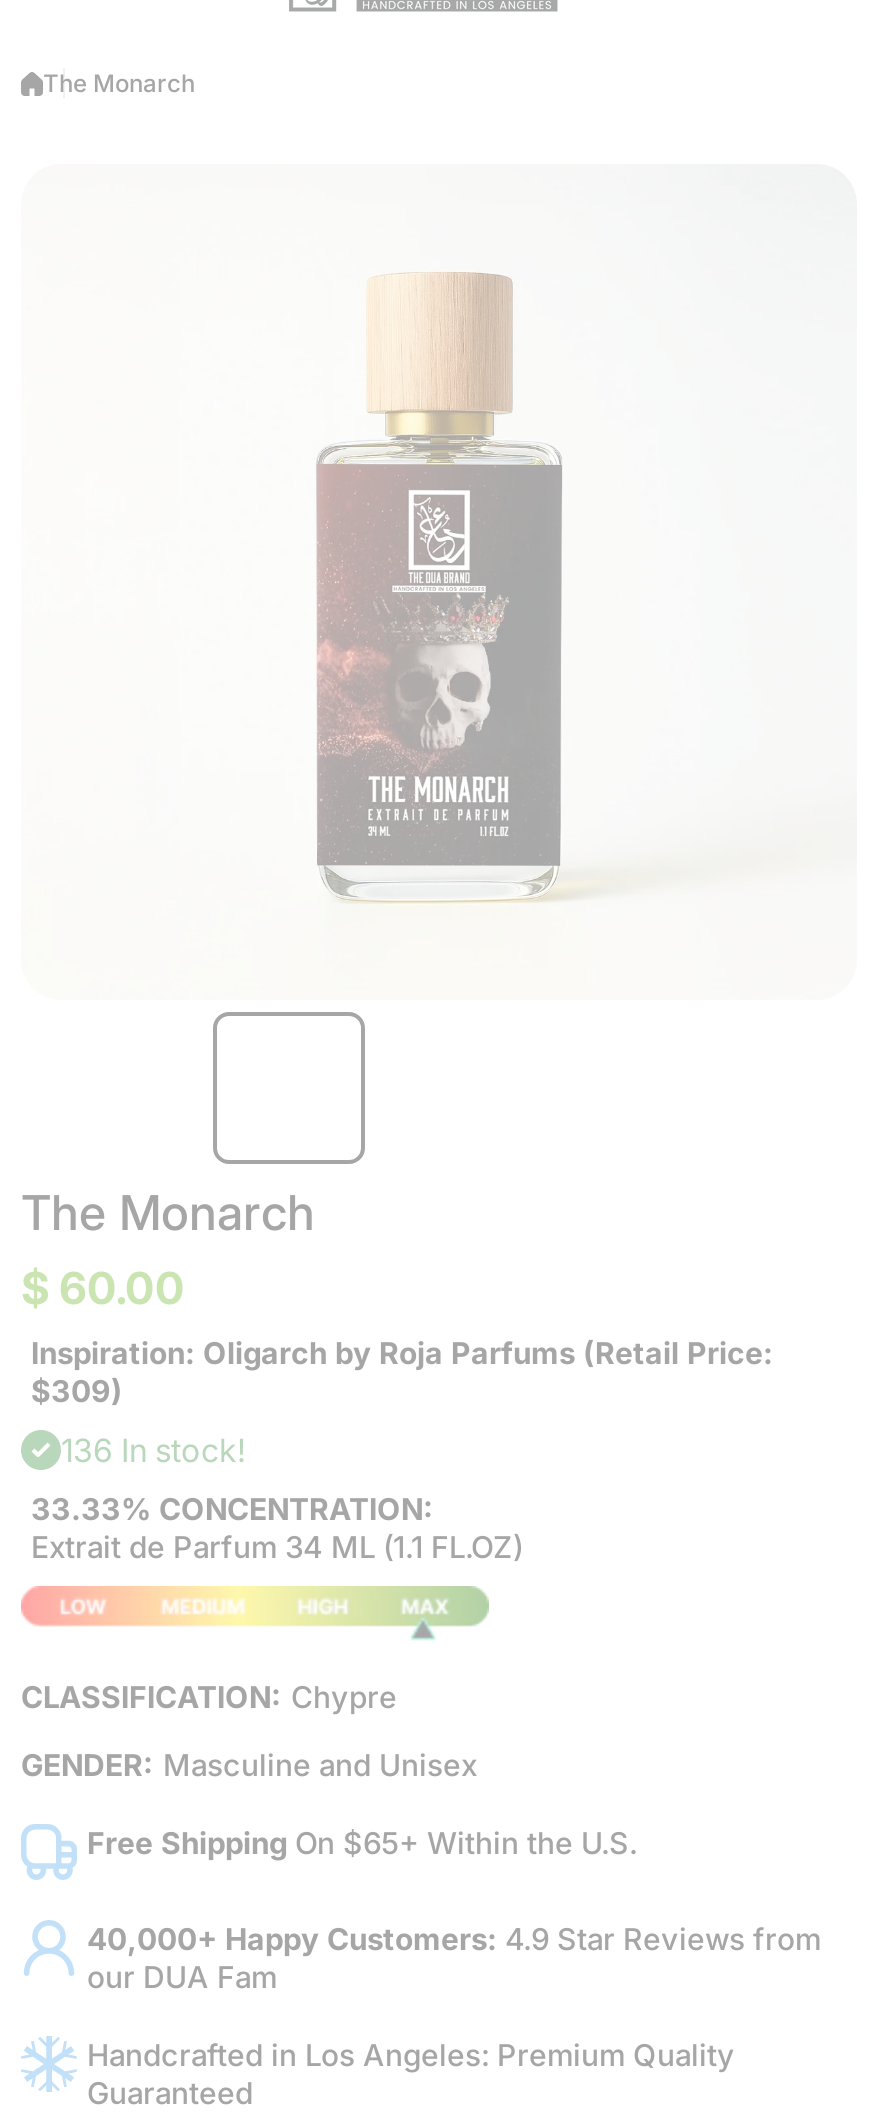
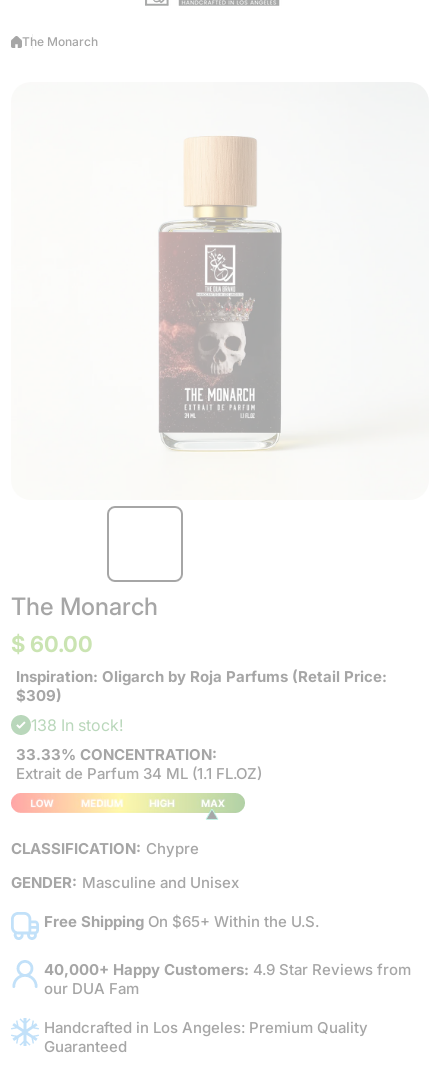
[61,1429,245,1469] 136 In stock! -> [31,715,123,735] 138 In stock!

